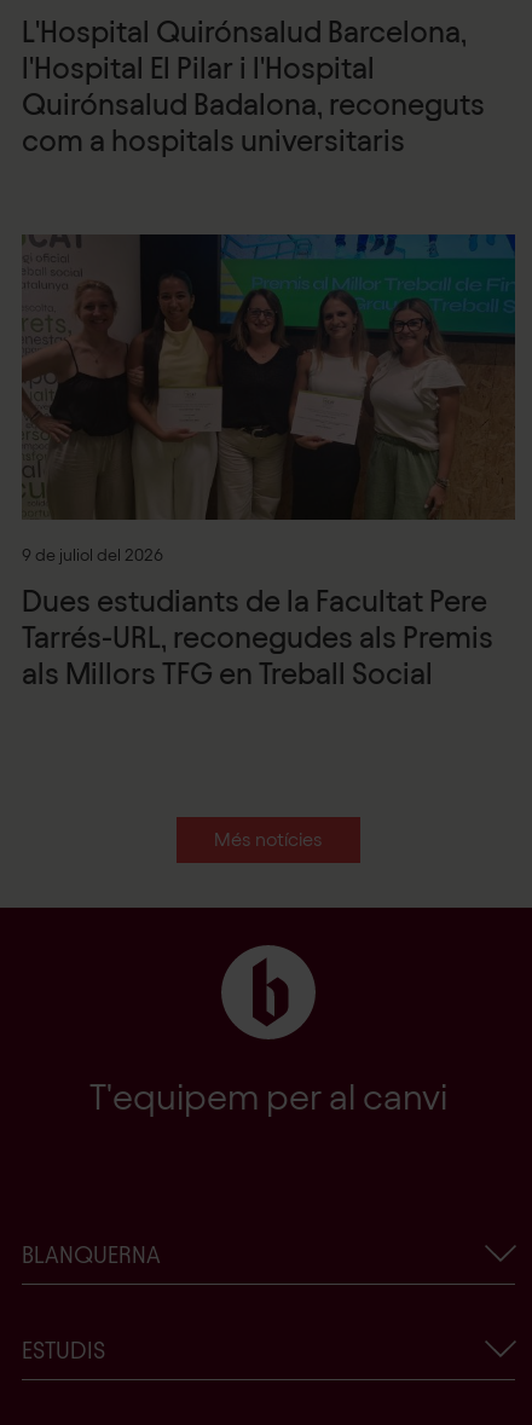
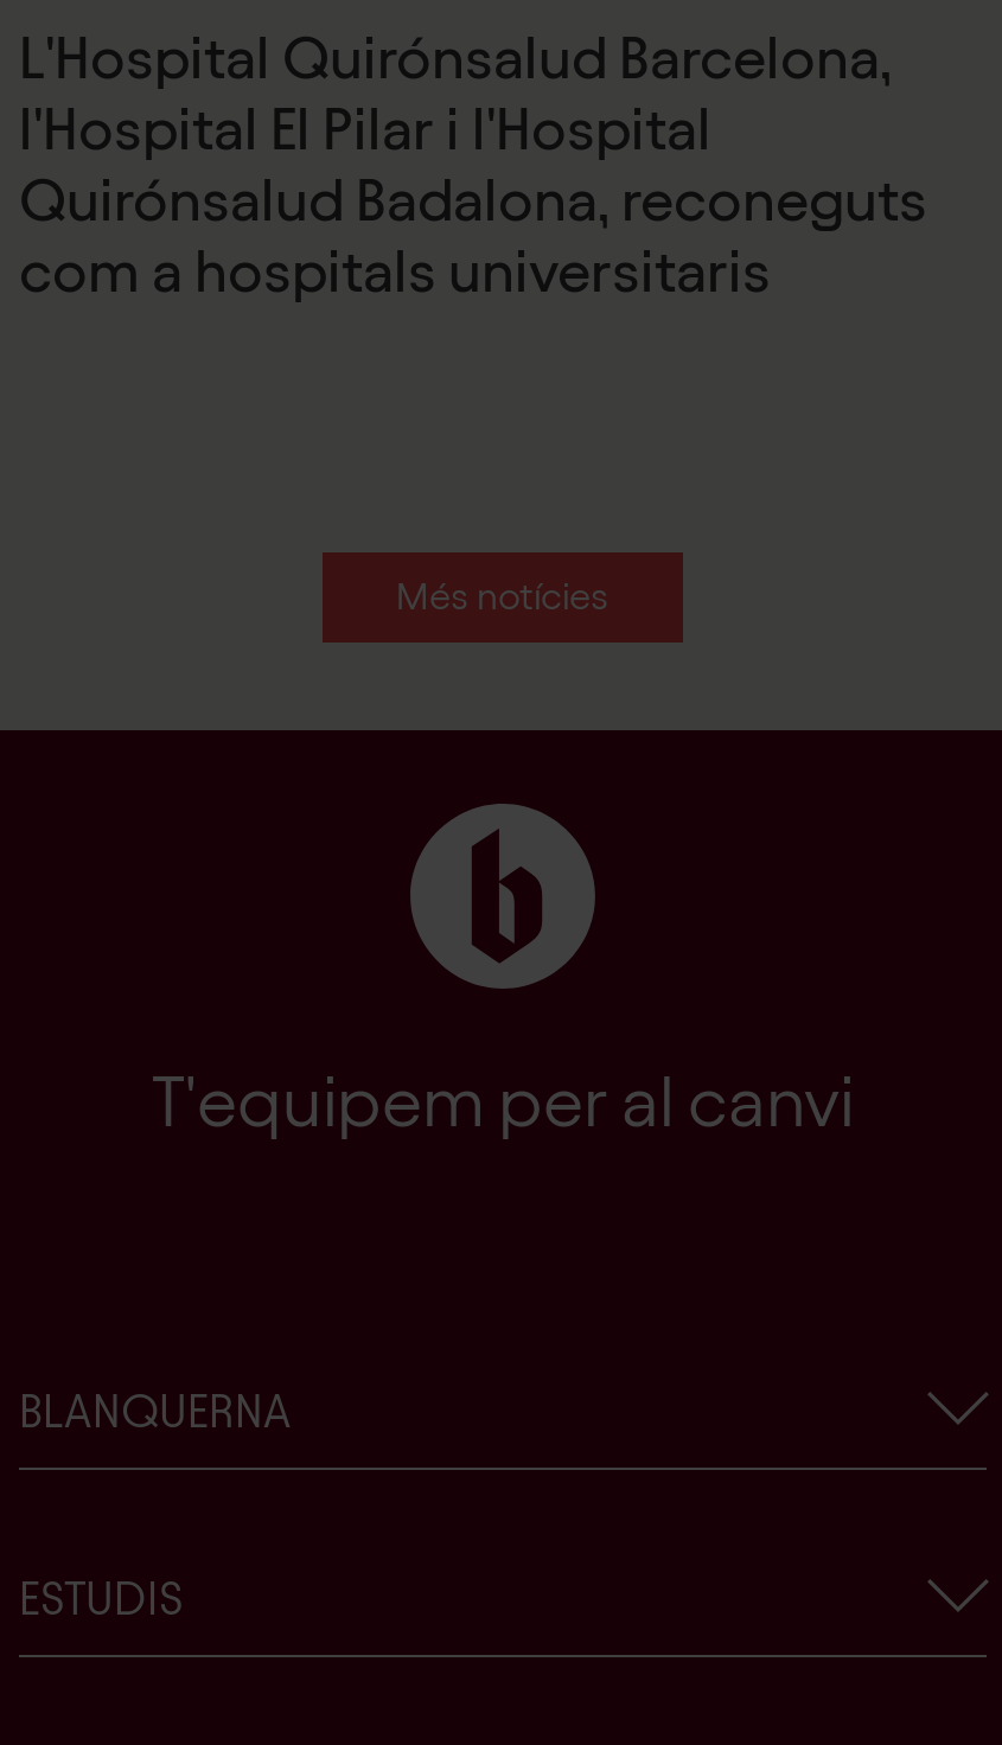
[21,233,516,690] [image] | 9 de juliol del 2026 | Dues estudiants de la Facultat Pere | Tarrés-URL, reconegudes als Premis | als Millors TFG en Treball Social -> none

